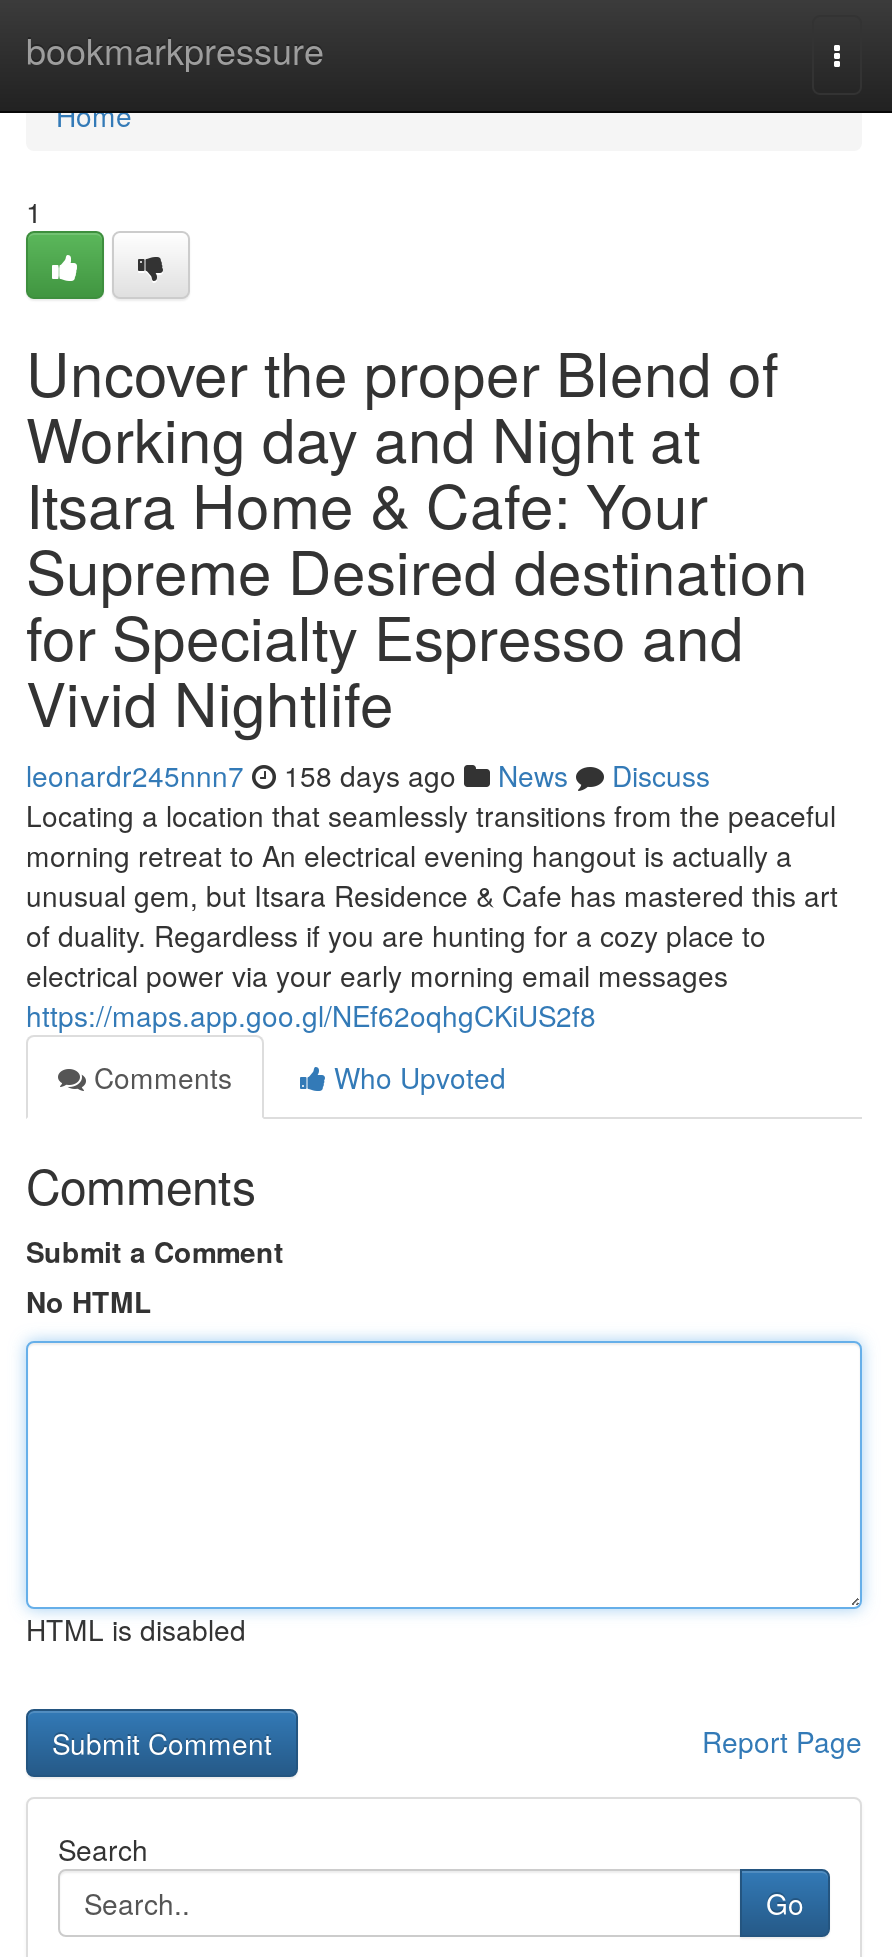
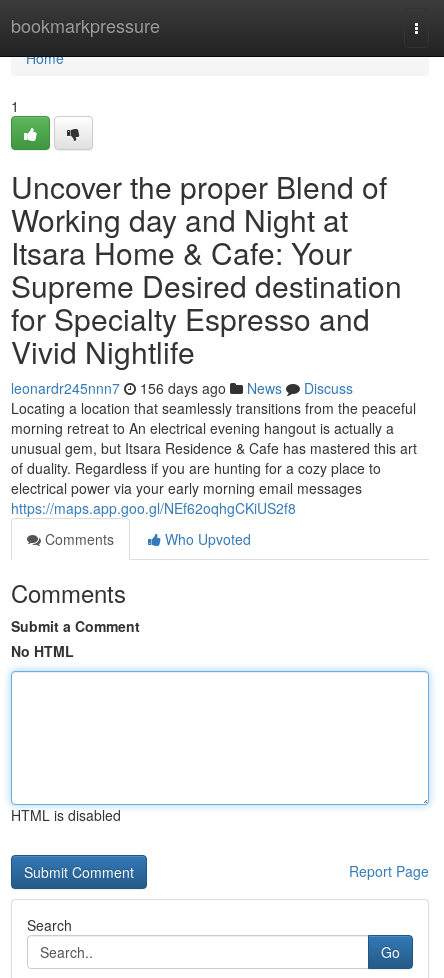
[26,755,710,795] leonardr245nnn7 158 days ago News Discuss -> [11,378,353,398] leonardr245nnn7 156 days ago News Discuss

